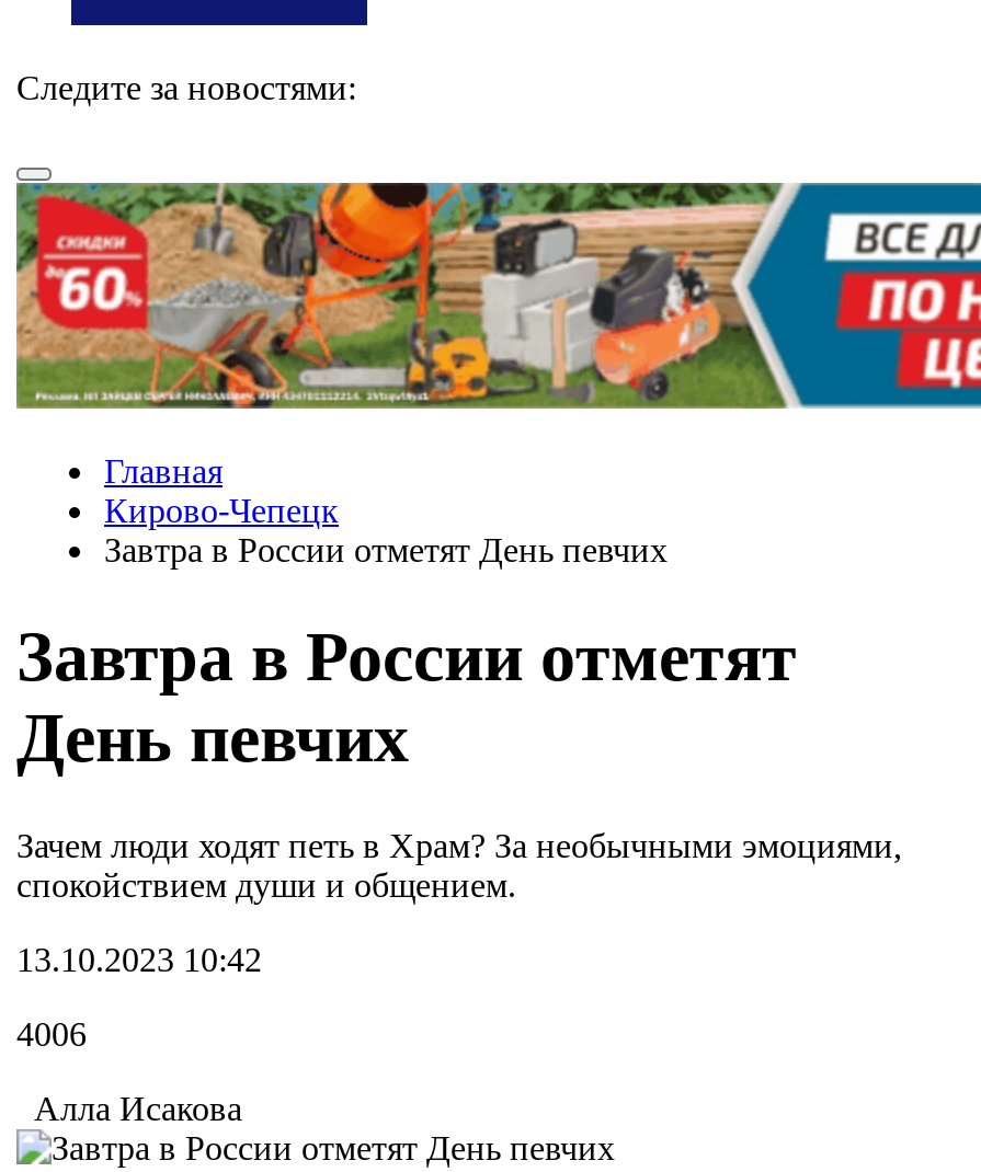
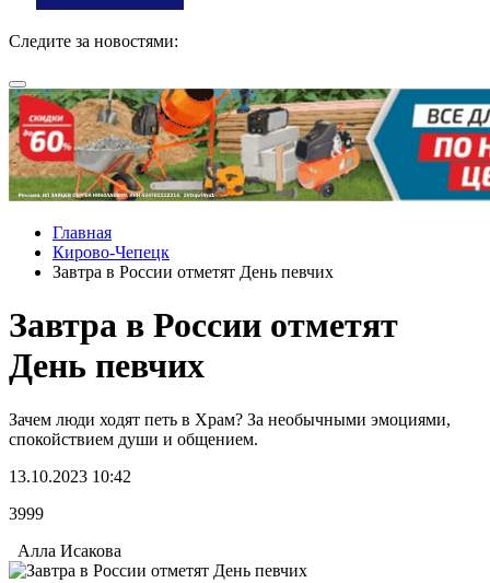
[16,1015,87,1052] 4006 -> [9,504,44,523] 3999

